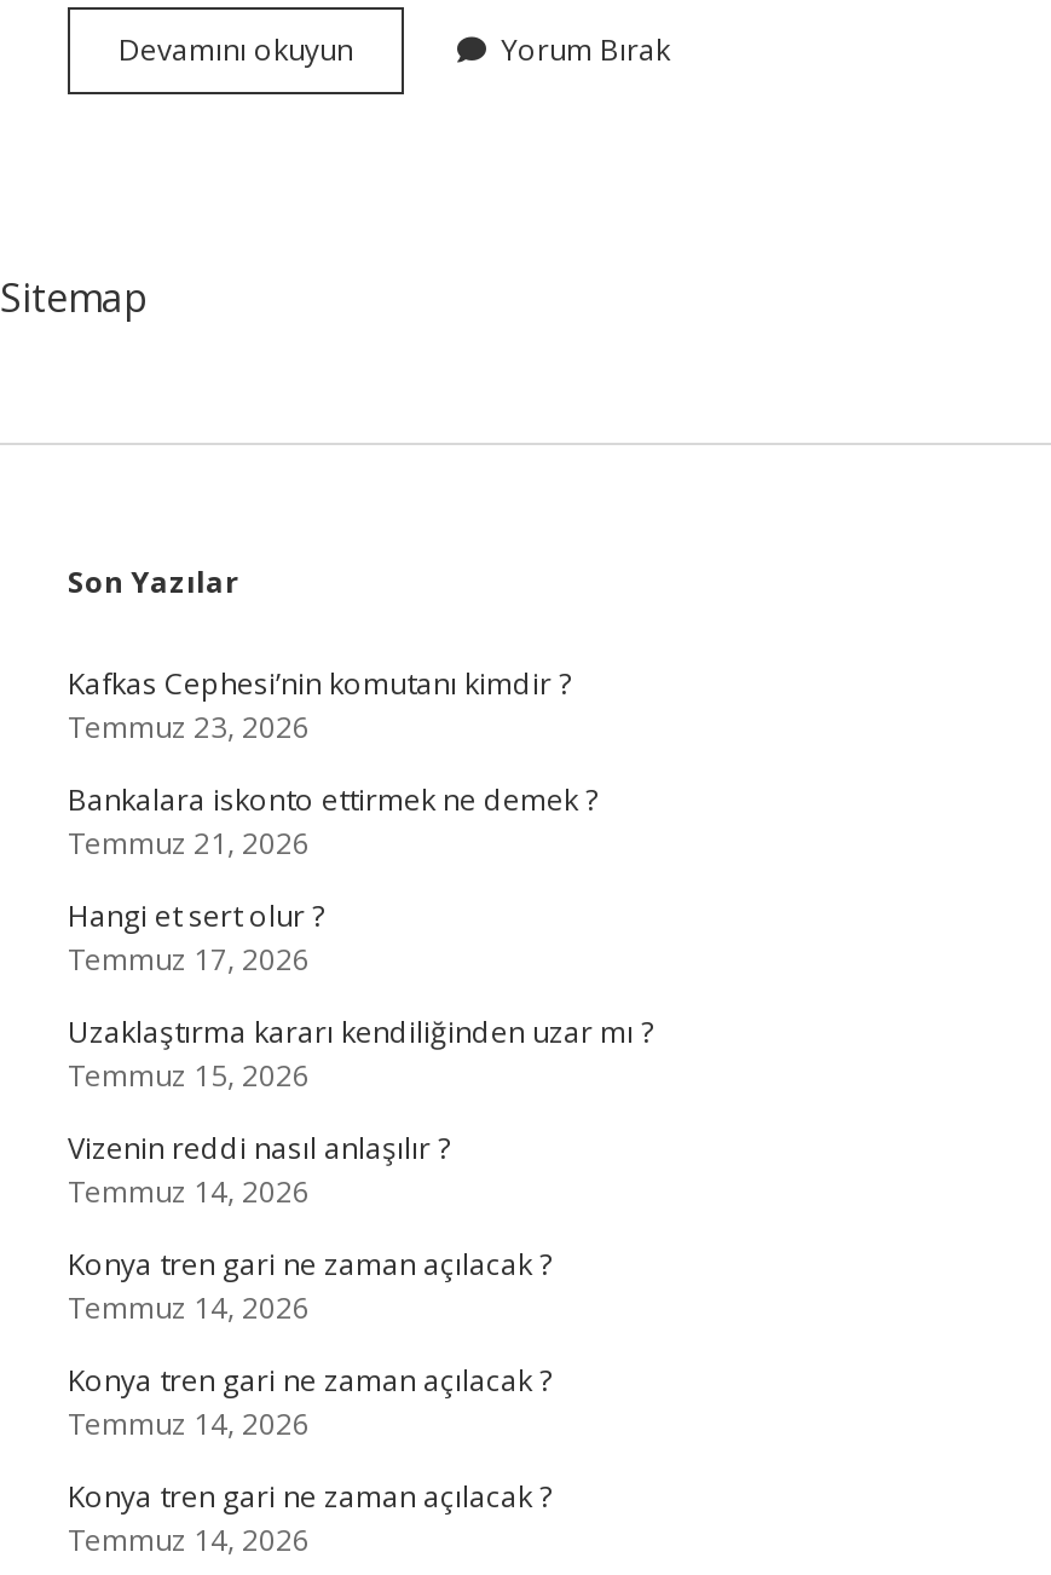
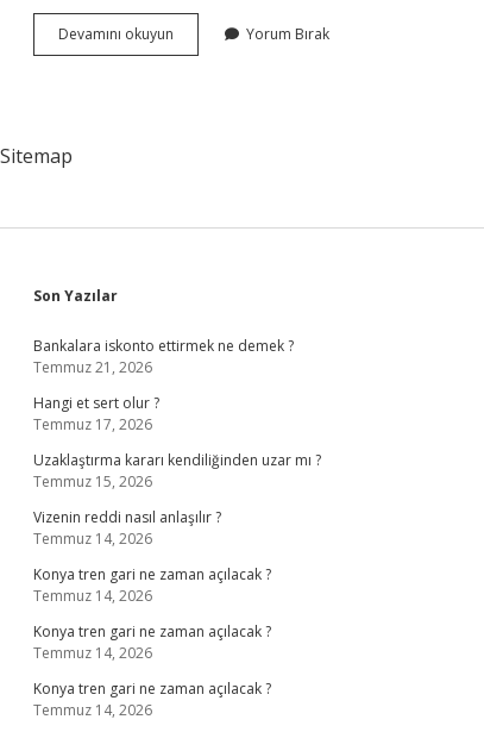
[68,663,571,748] Kafkas Cephesi’nin komutanı kimdir ? | Temmuz 23, 2026 -> none

